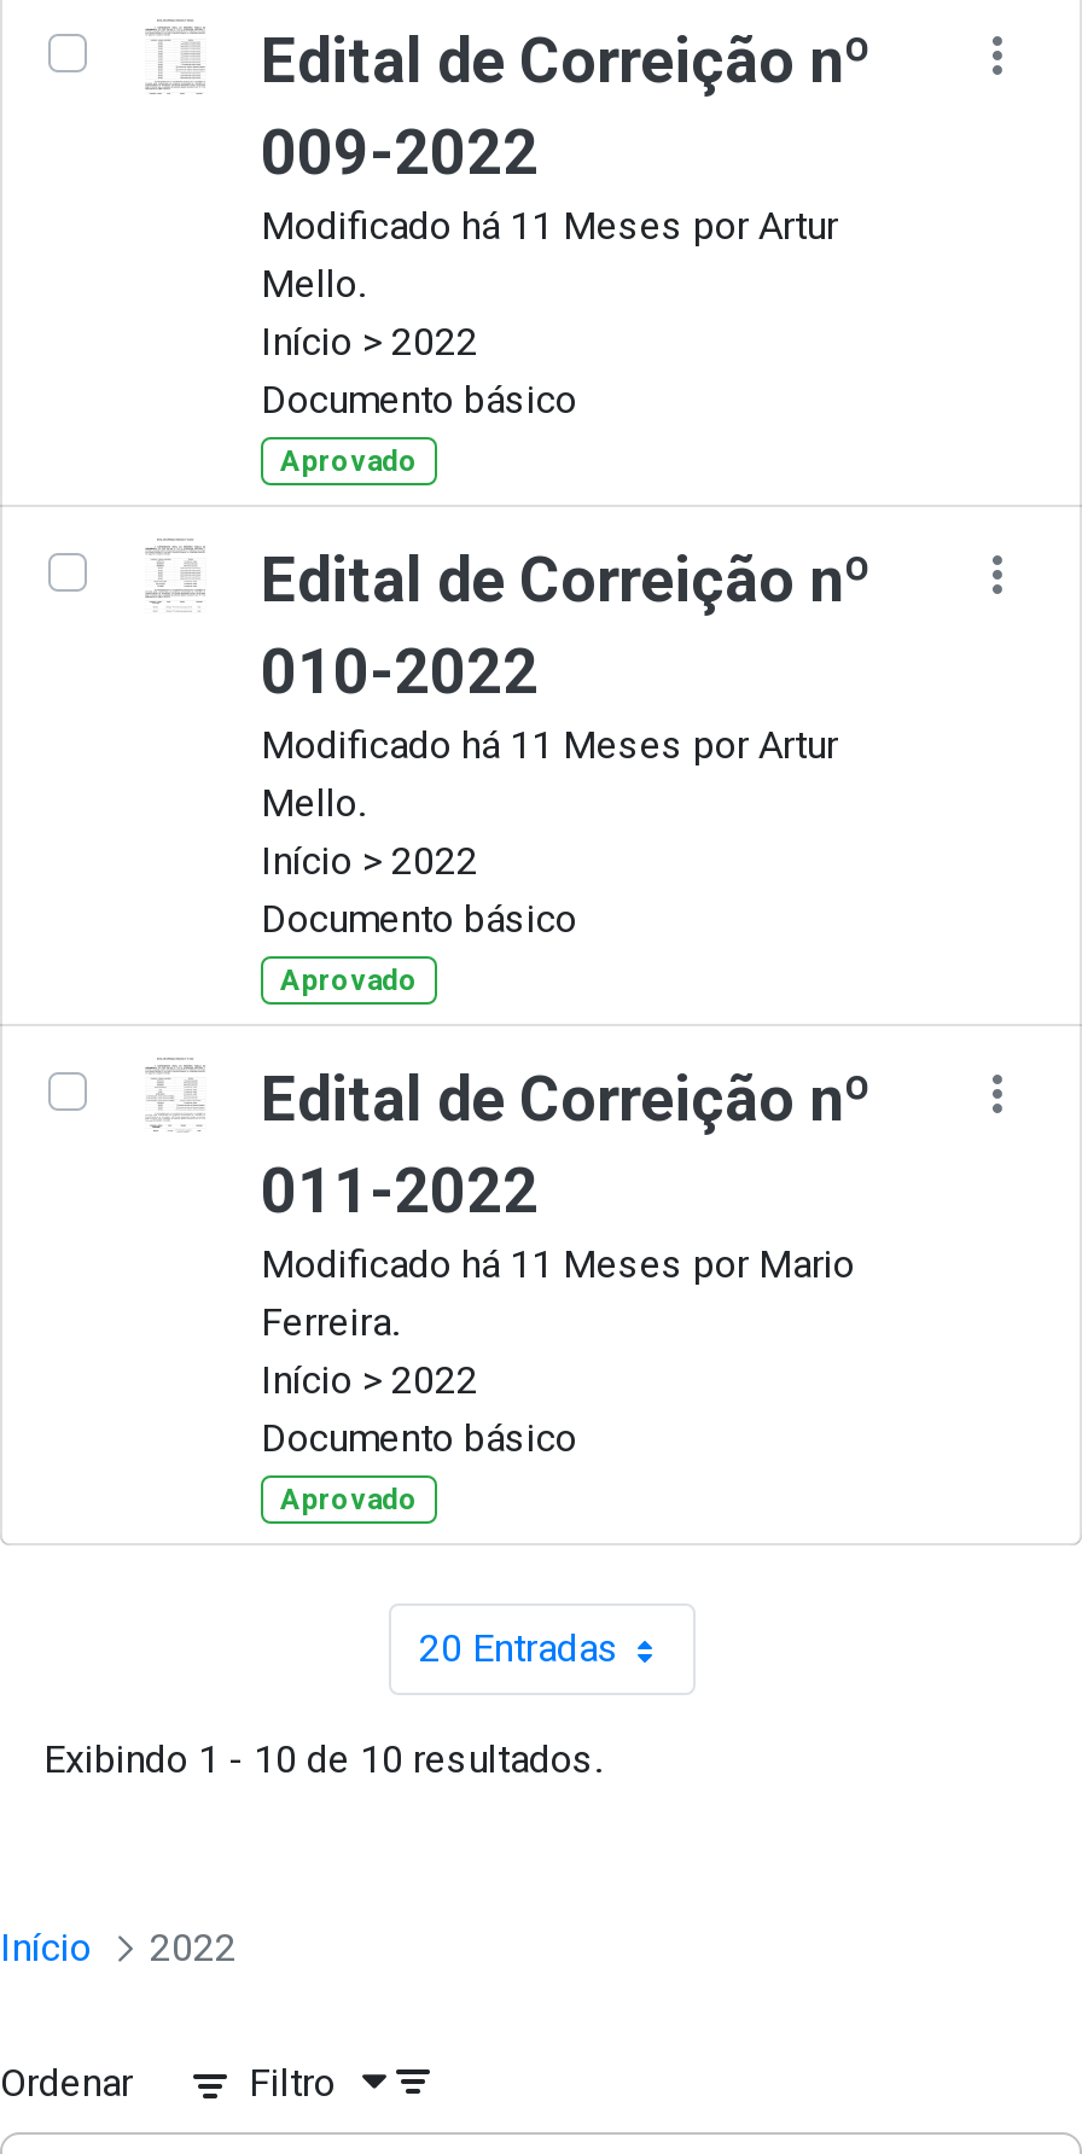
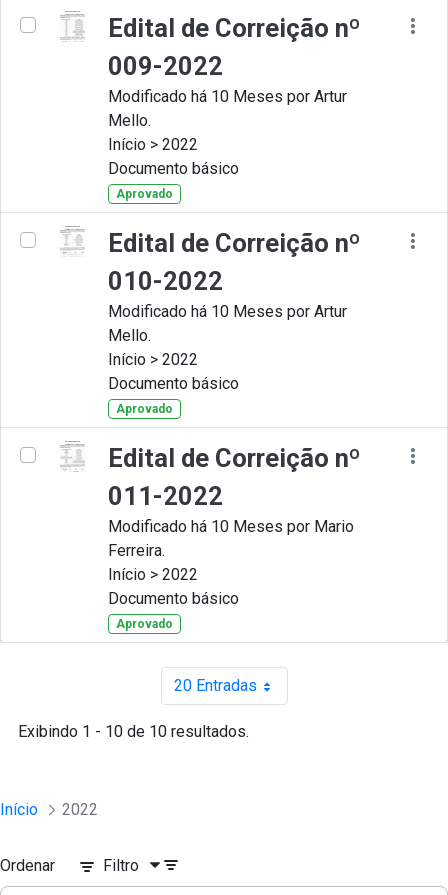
[261,203,838,249] Modificado há 11 Meses por Artur -> [108,87,347,106] Modificado há 10 Meses por Artur
[261,722,838,768] Modificado há 11 Meses por Artur -> [108,302,347,321] Modificado há 10 Meses por Artur
[261,1241,855,1287] Modificado há 11 Meses por Mario -> [108,517,354,536] Modificado há 10 Meses por Mario

